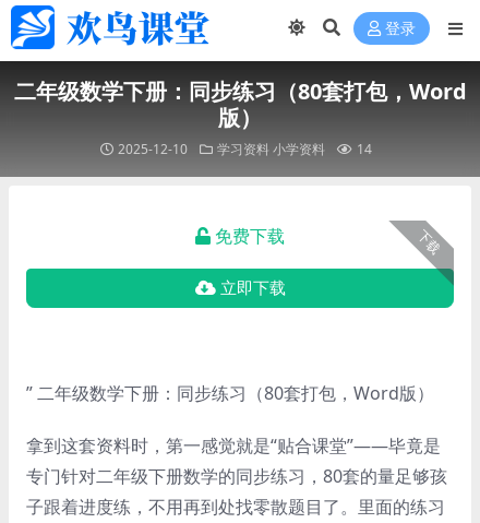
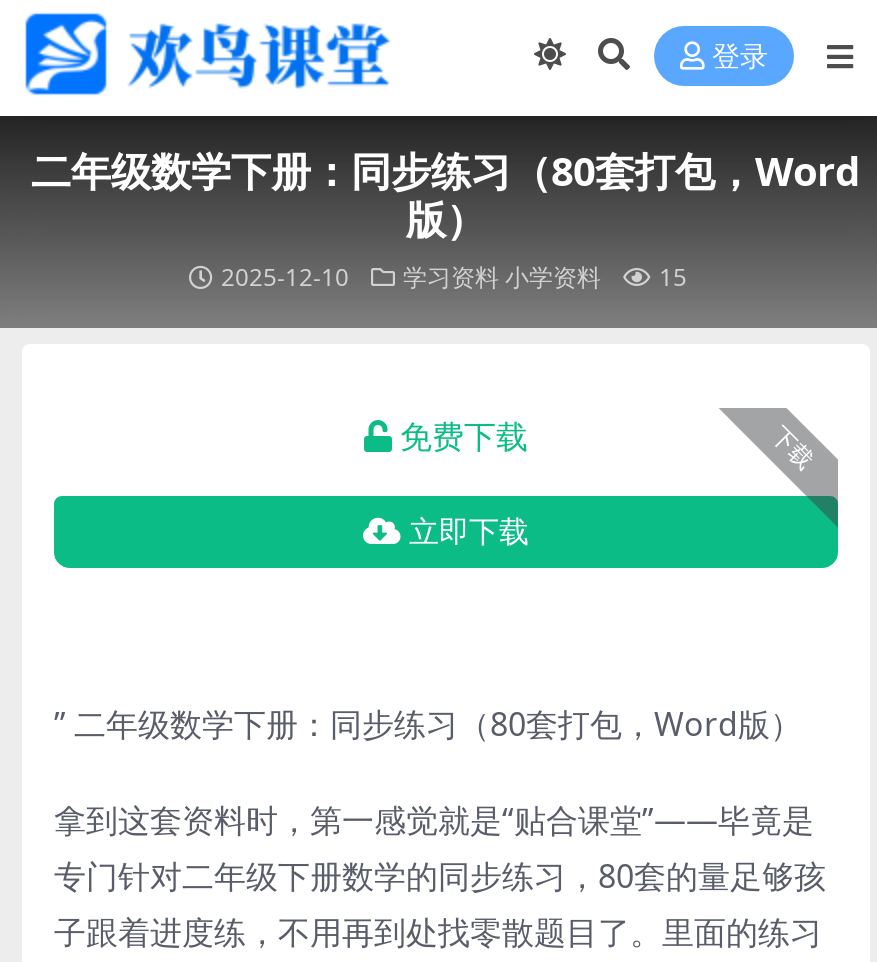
[117,140,371,158] 2025-12-10 学习资料 小学资料 14 -> [221,260,687,294] 2025-12-10 学习资料 小学资料 15

